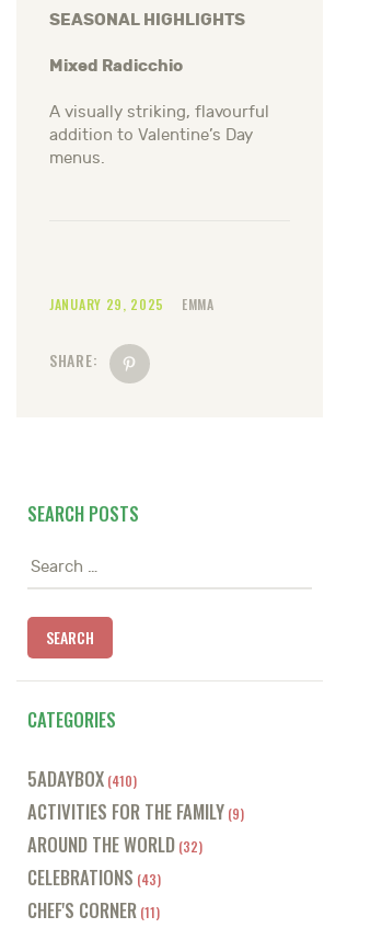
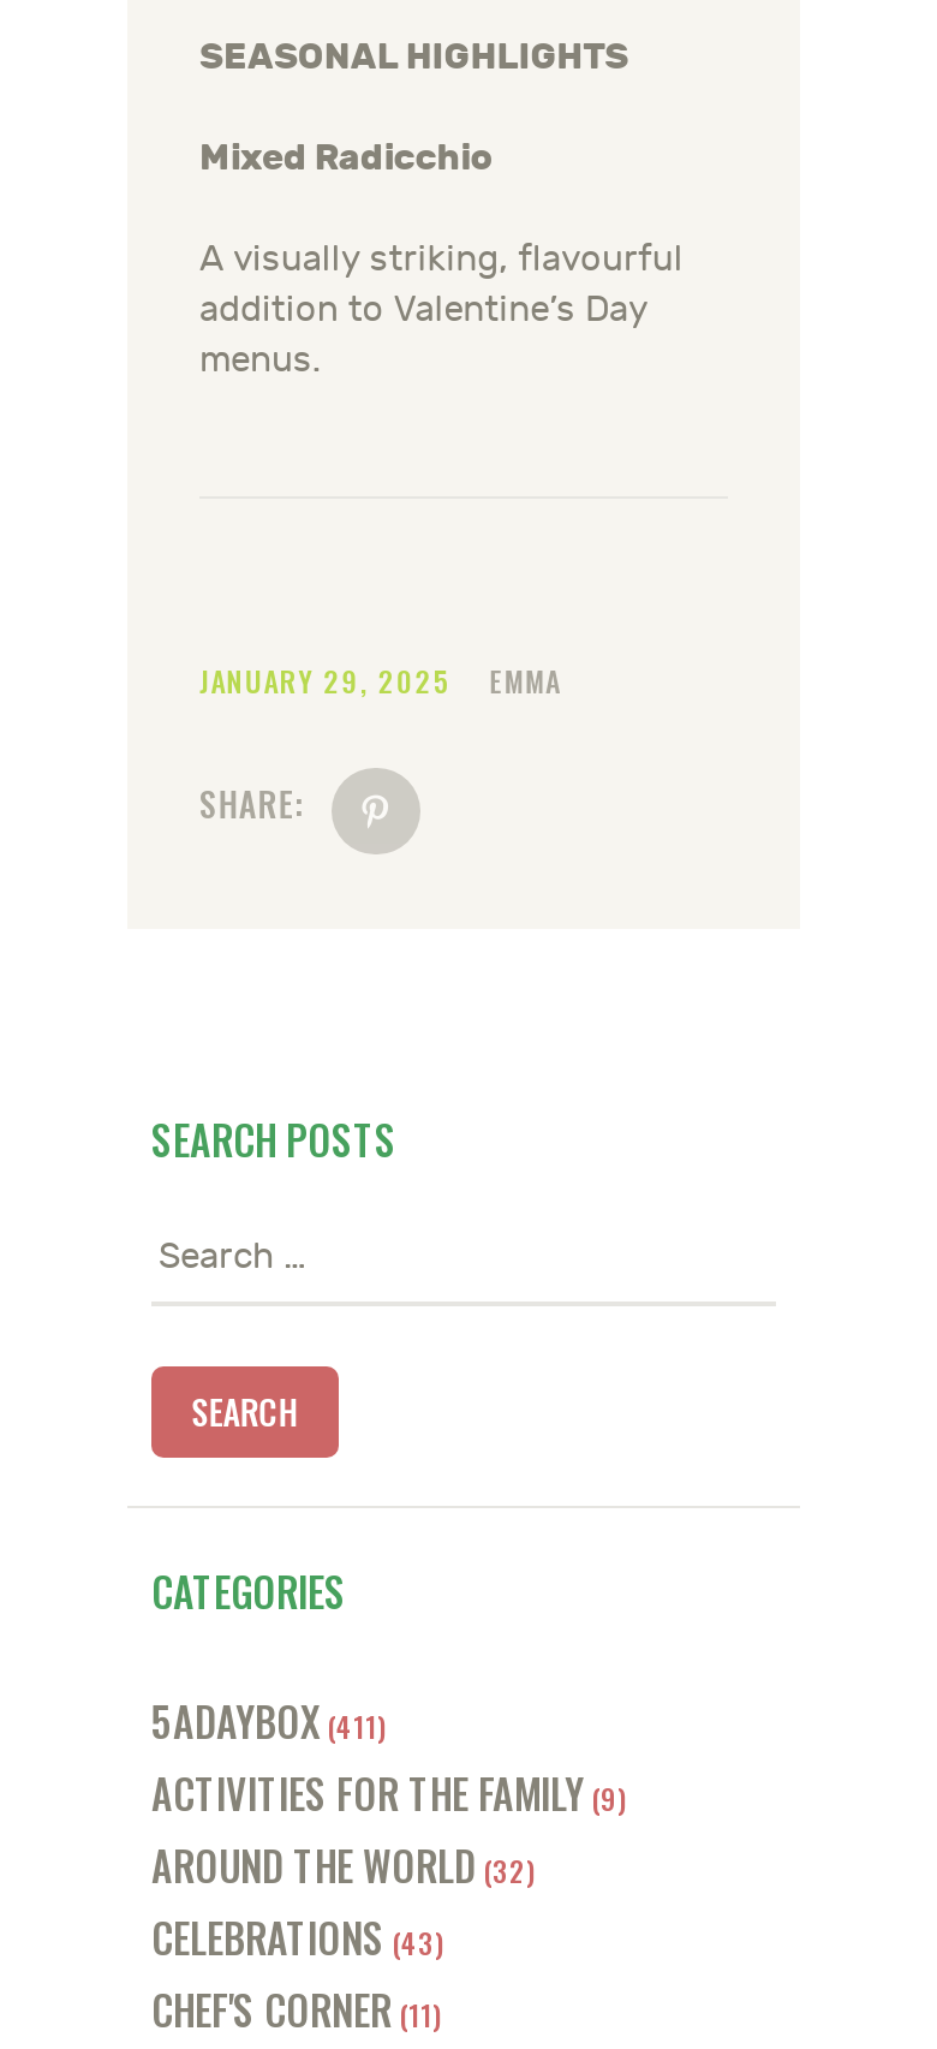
[27,765,137,792] 5ADAYBOX(410) -> [151,1691,387,1751] 5ADAYBOX(411)

